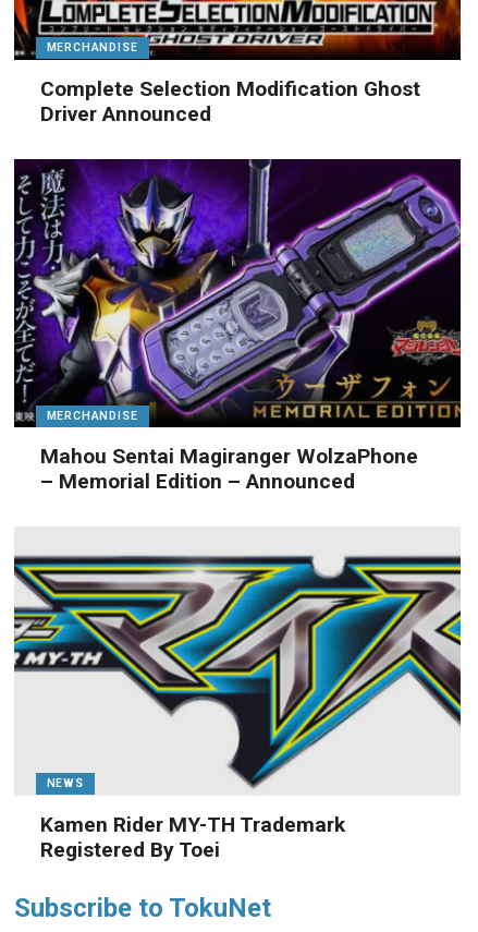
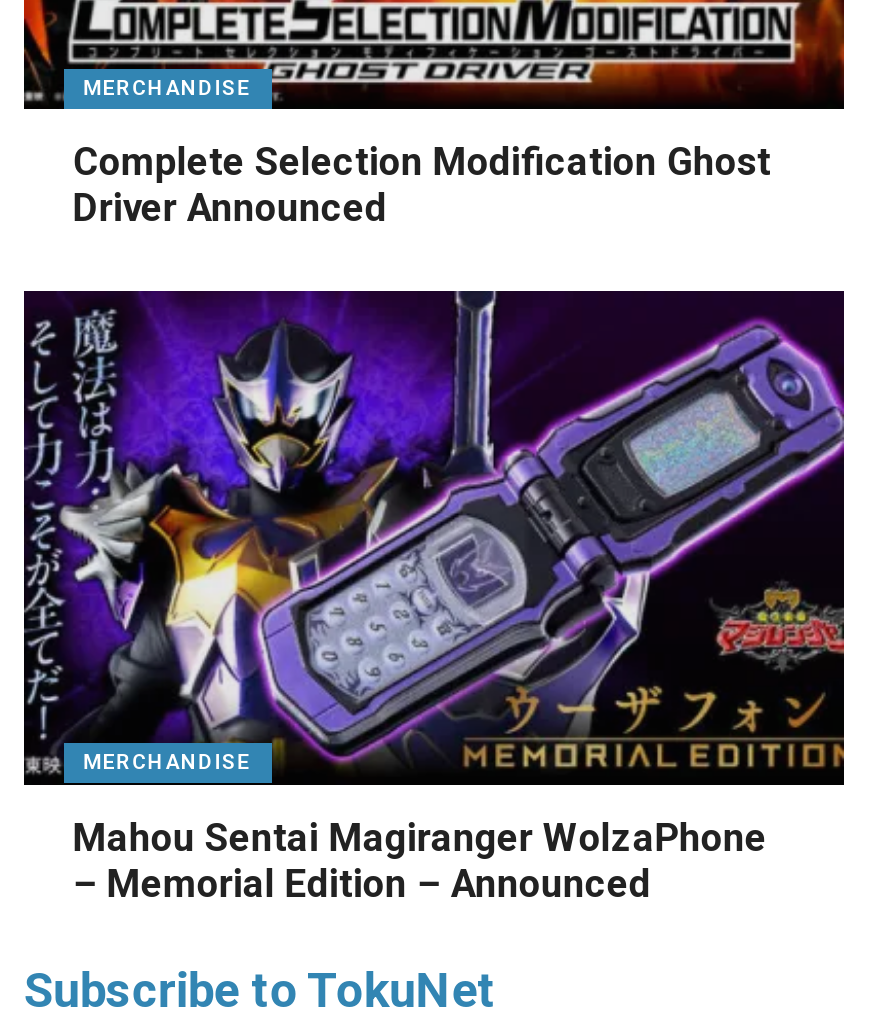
[13,554,462,862] [image] | NEWS | Kamen Rider MY-TH Trademark | Registered By Toei -> none

